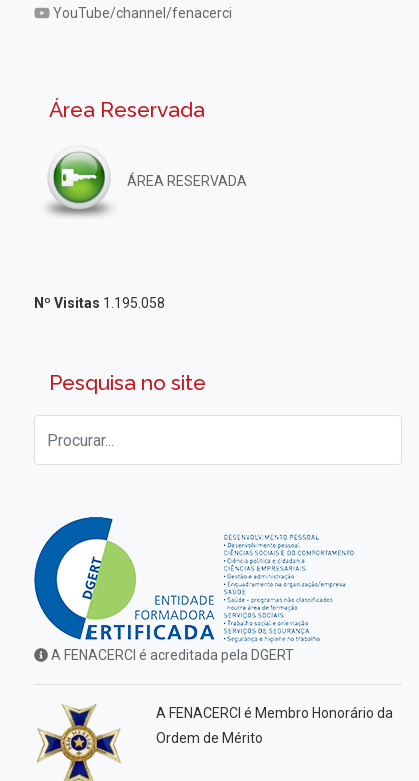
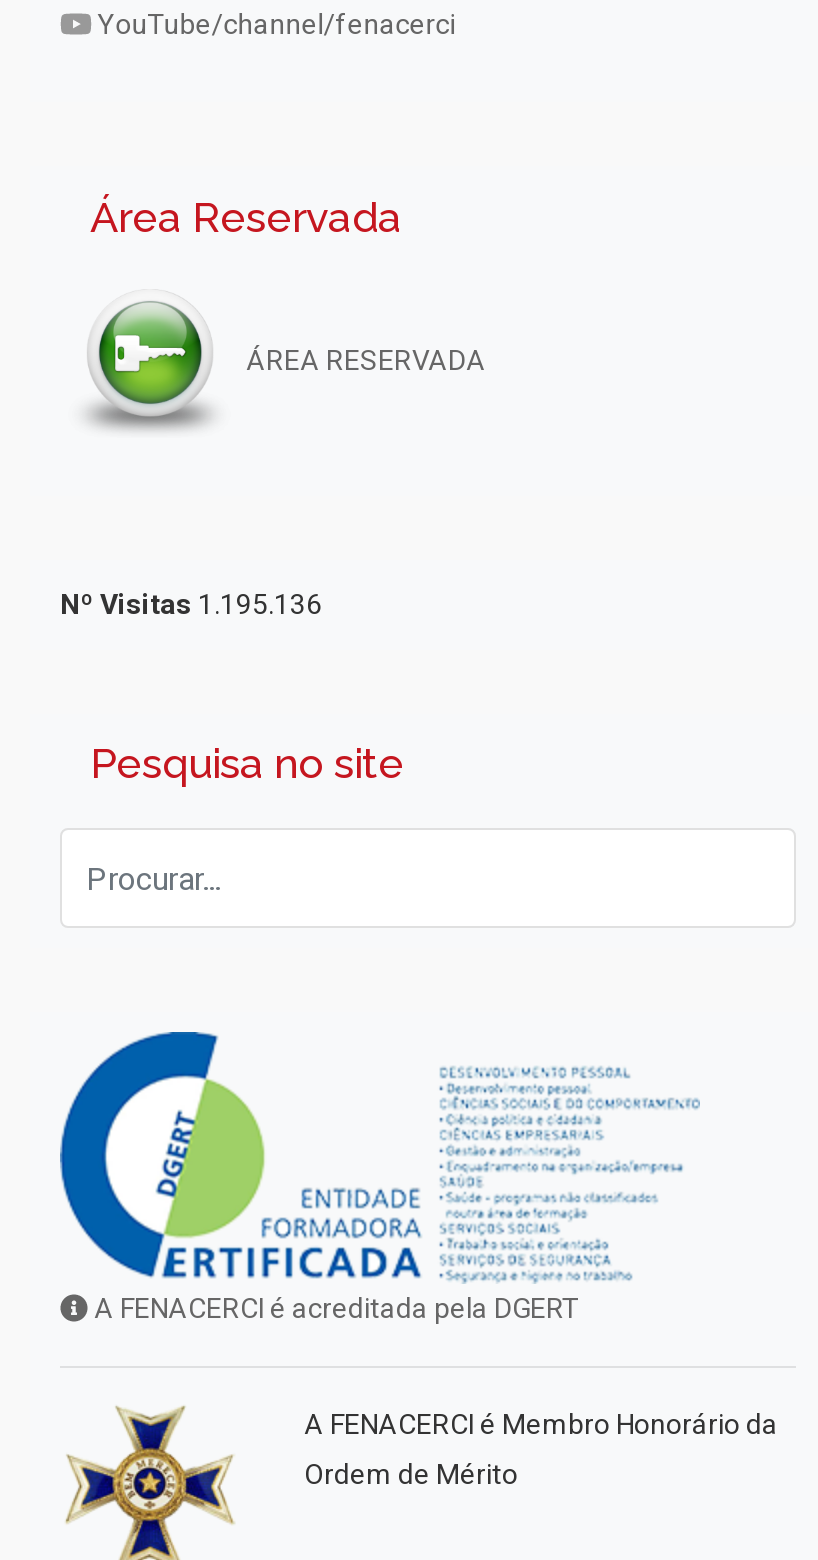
[34,294,165,310] Nº Visitas 1.195.058 -> [60,587,322,619] Nº Visitas 1.195.136

